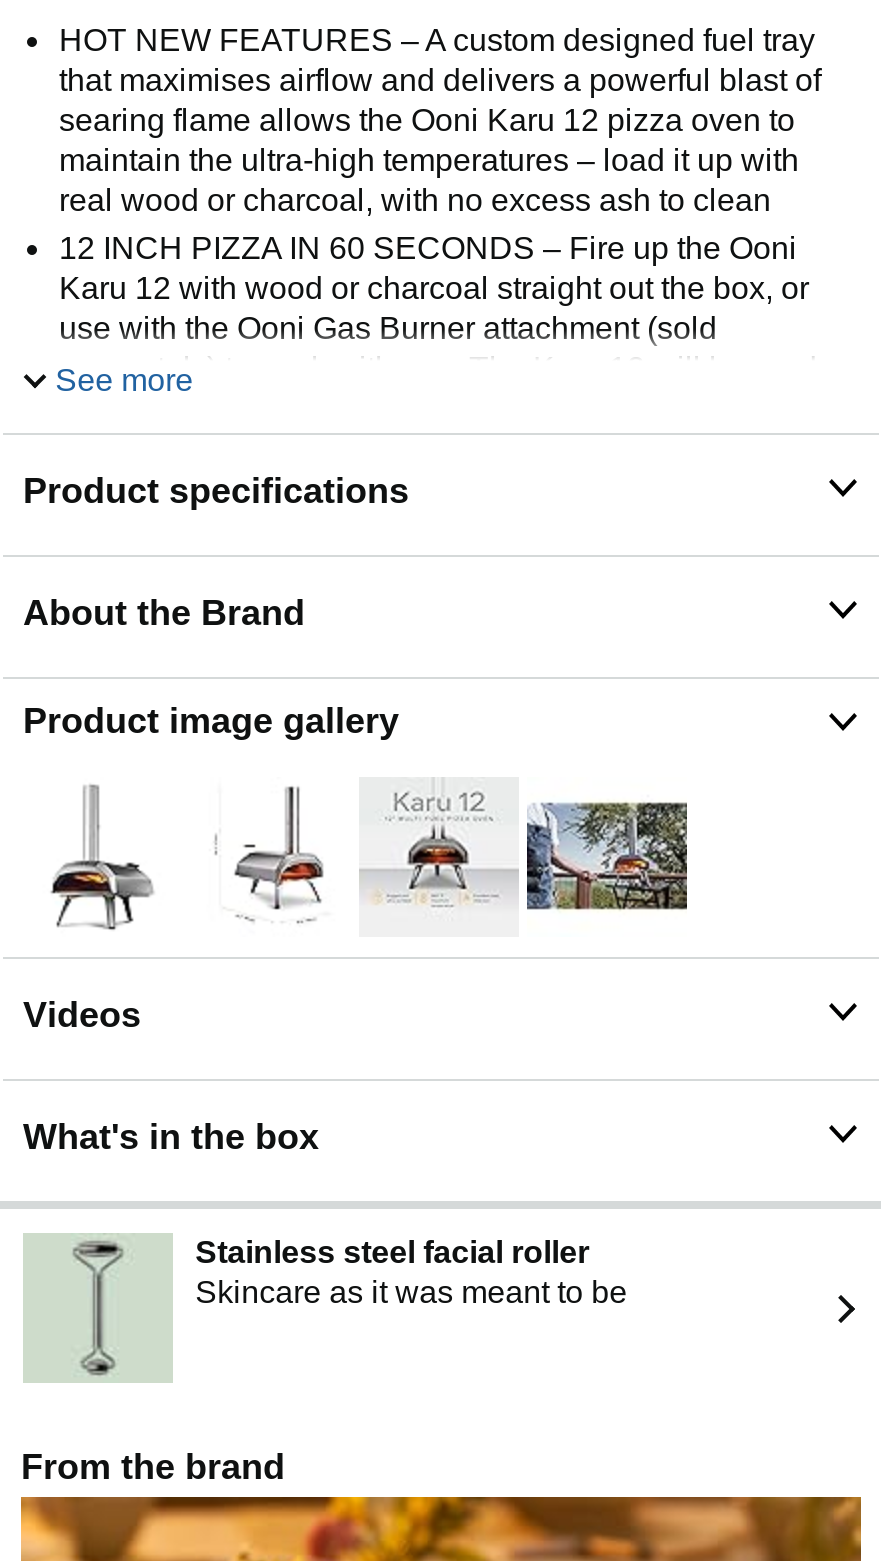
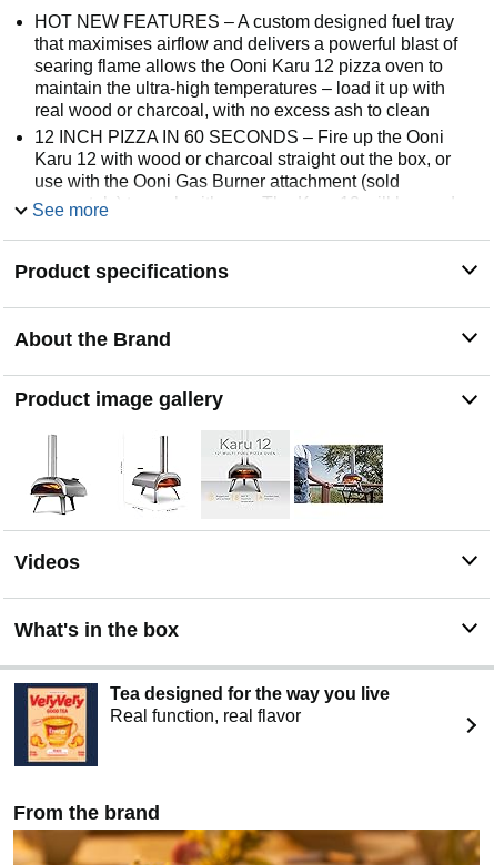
[23,1233,627,1383] [image] | Stainless steel facial roller | Skincare as it was meant to be -> [13,682,390,767] [image] | Tea designed for the way you live | Real function, real flavor

